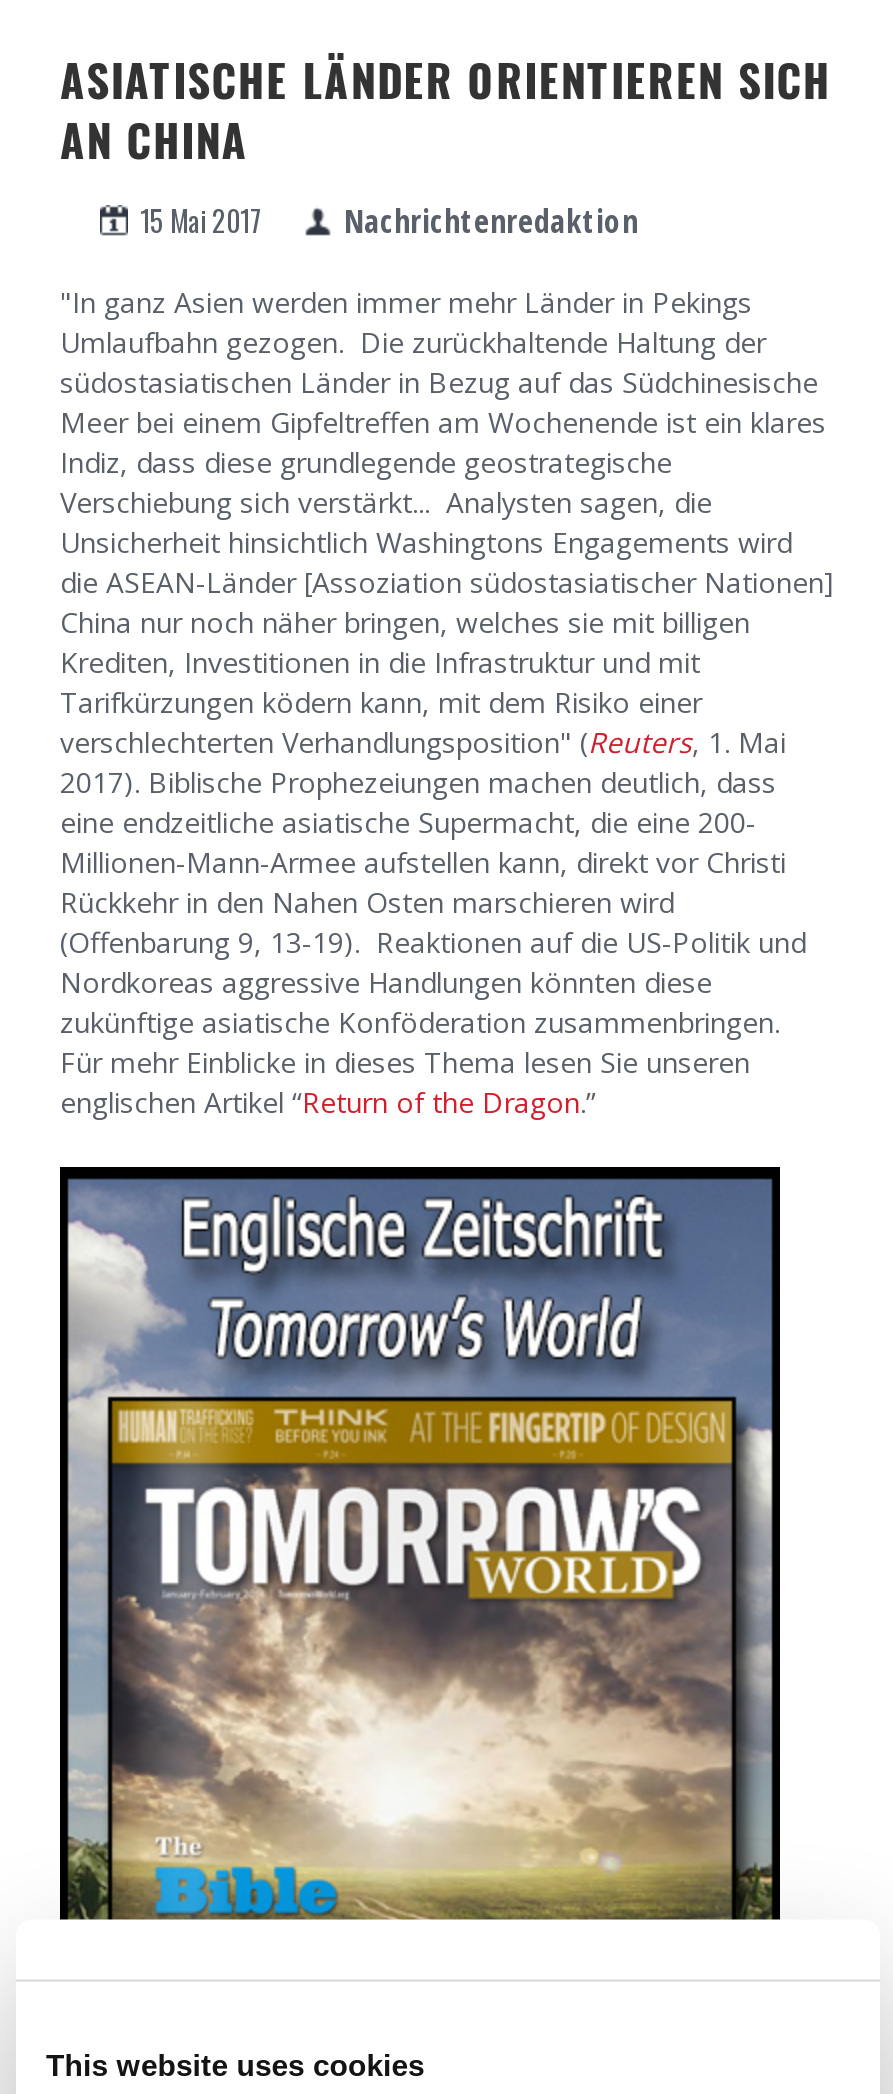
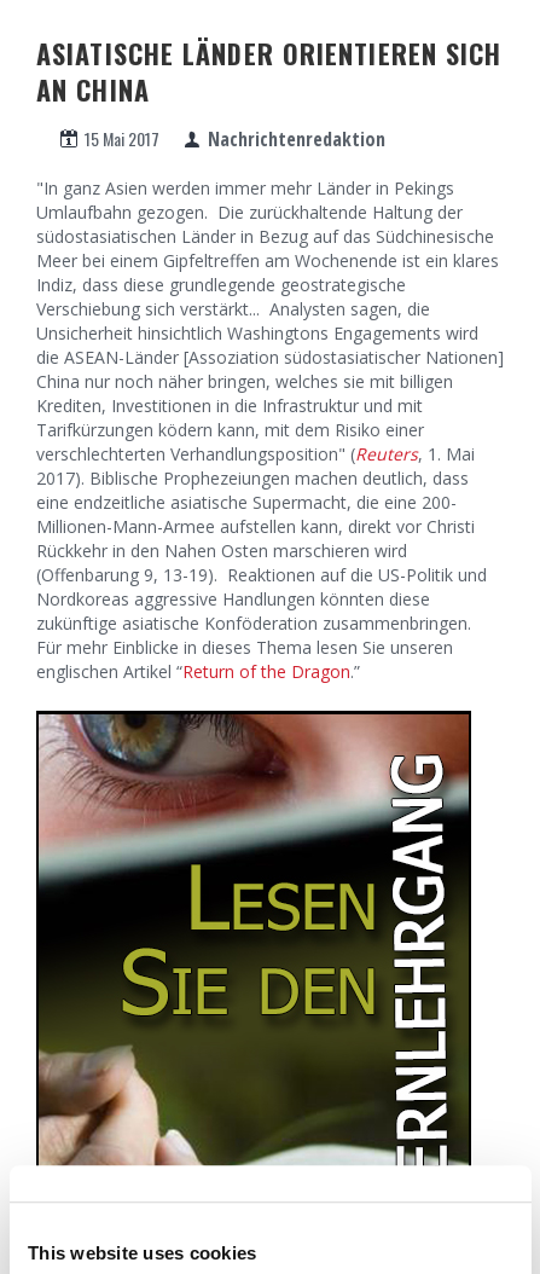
[62,1173,778,1921] [image] -> [37,713,470,1166] [image]

